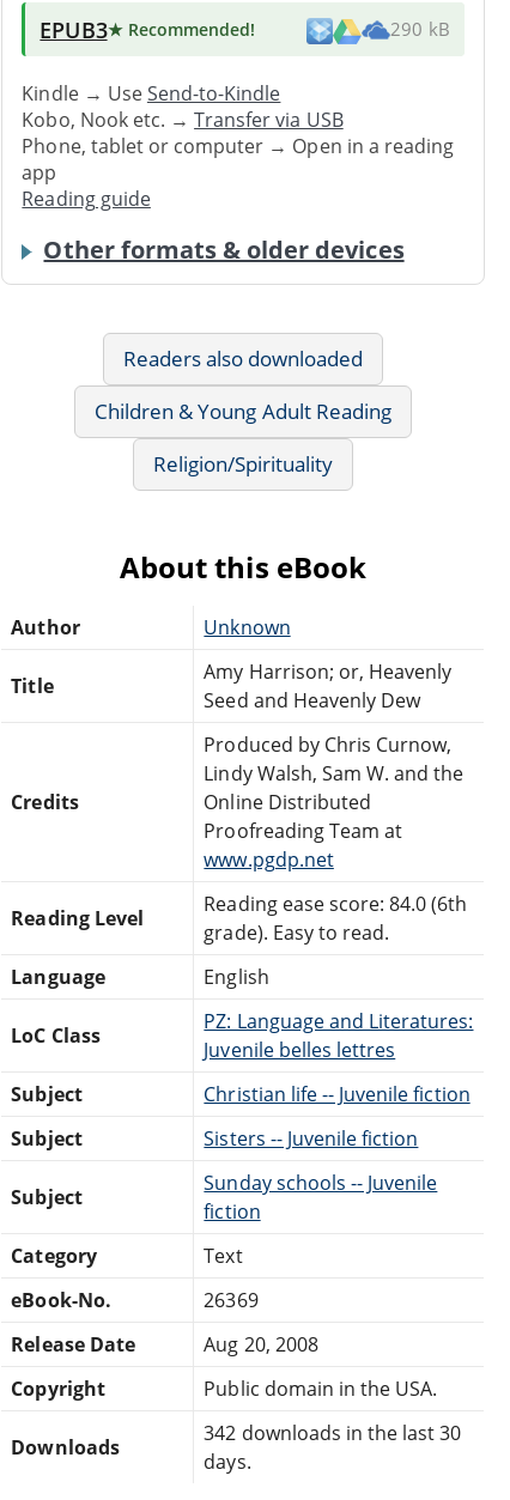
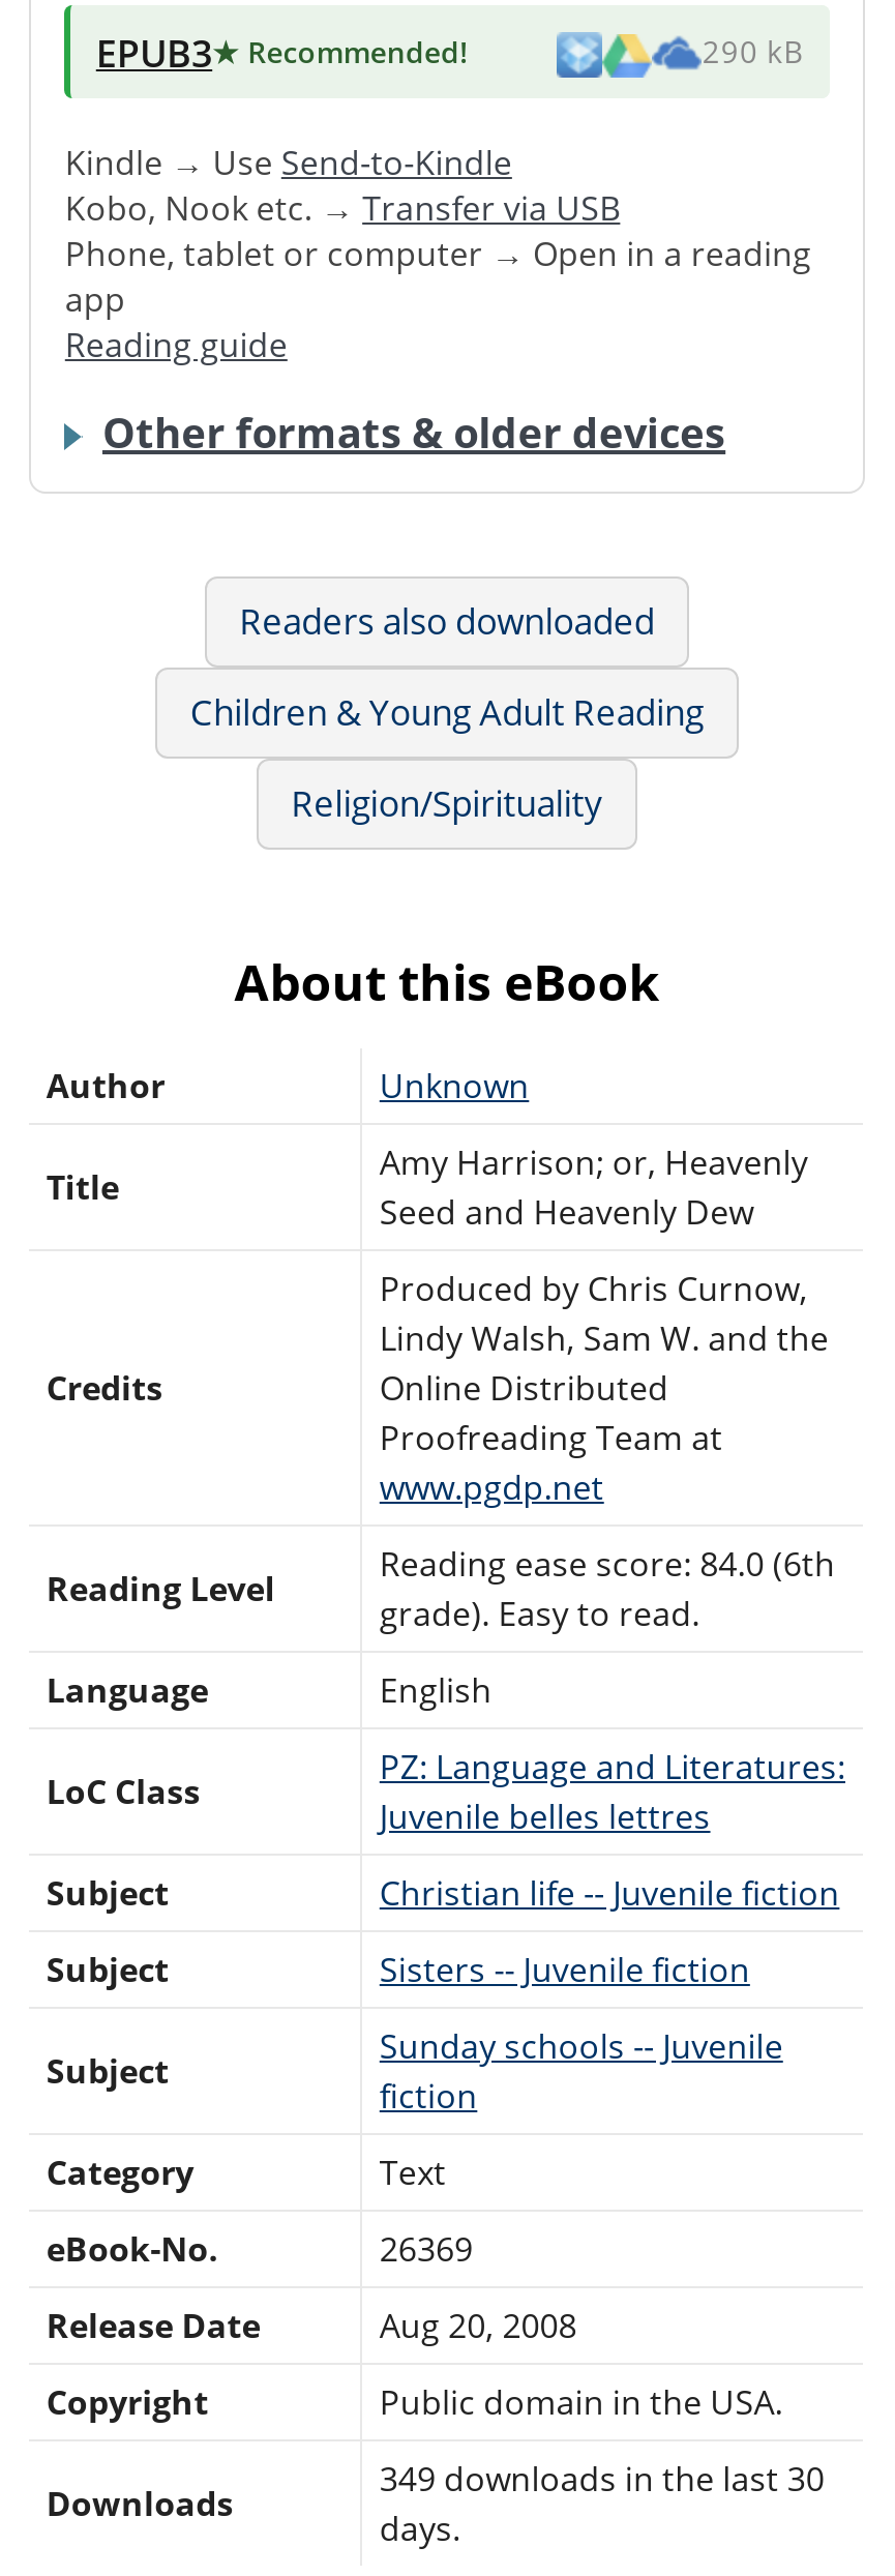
[204,1419,462,1446] 342 downloads in the last 30 -> [380,2455,825,2501] 349 downloads in the last 30

